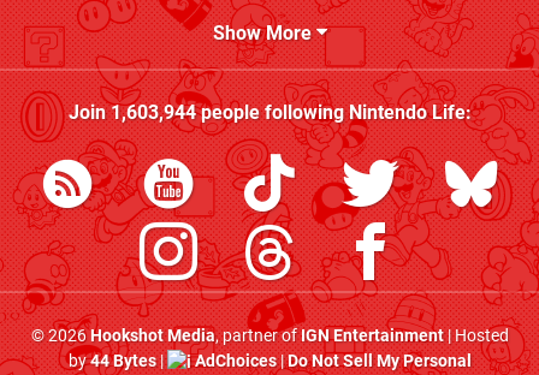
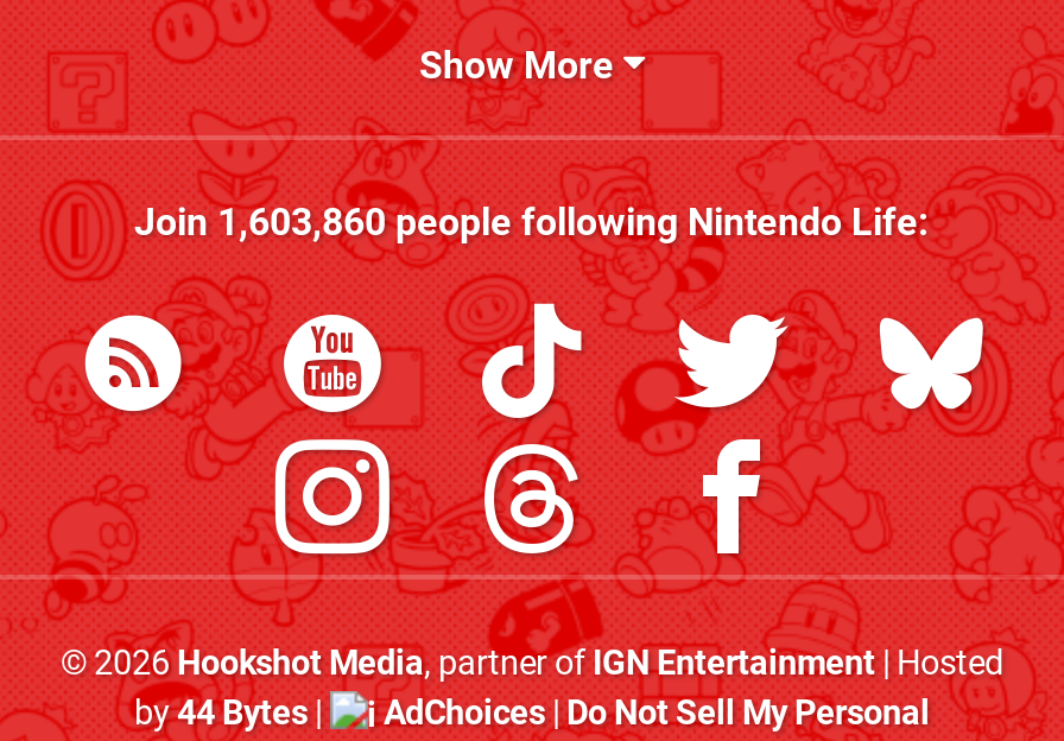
[68,101,471,124] Join 1,603,944 people following Nintendo Life: -> [134,199,930,245] Join 1,603,860 people following Nintendo Life:

